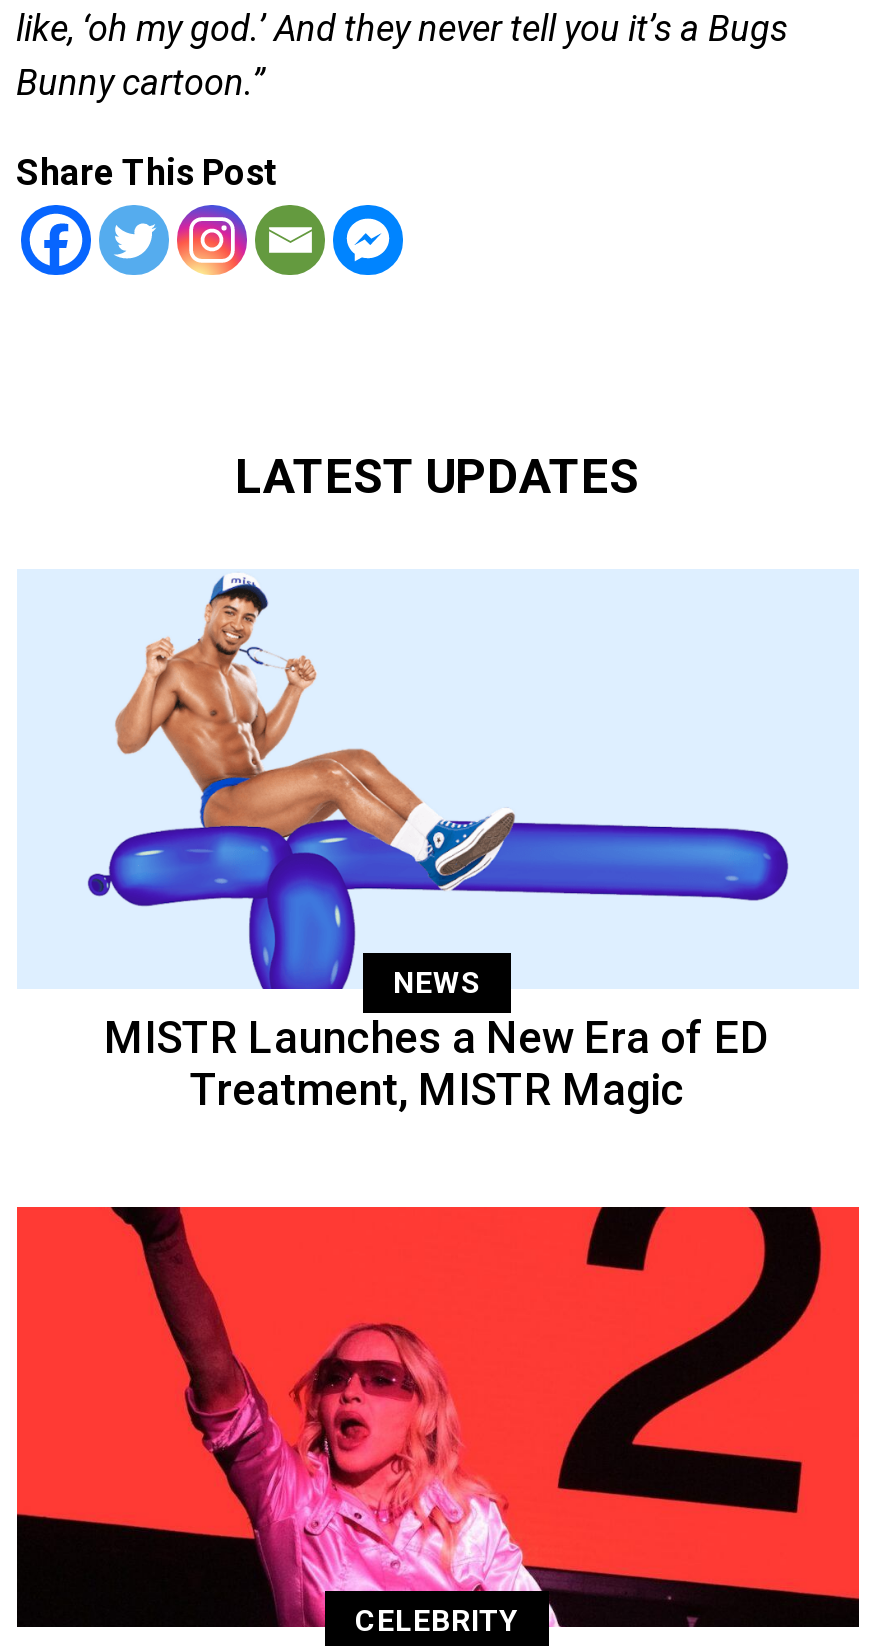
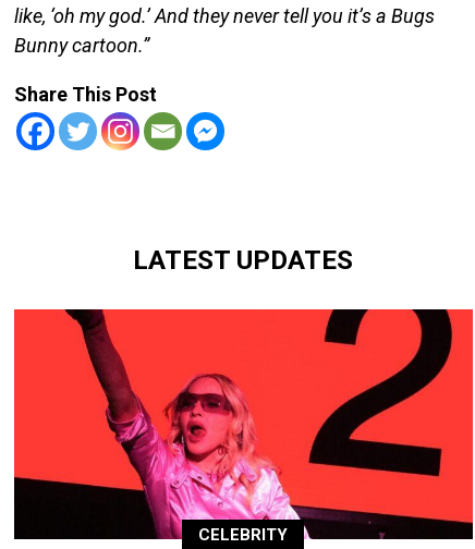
[19,572,857,1114] [image] | NEWS | MISTR Launches a New Era of ED | Treatment, MISTR Magic -> none

